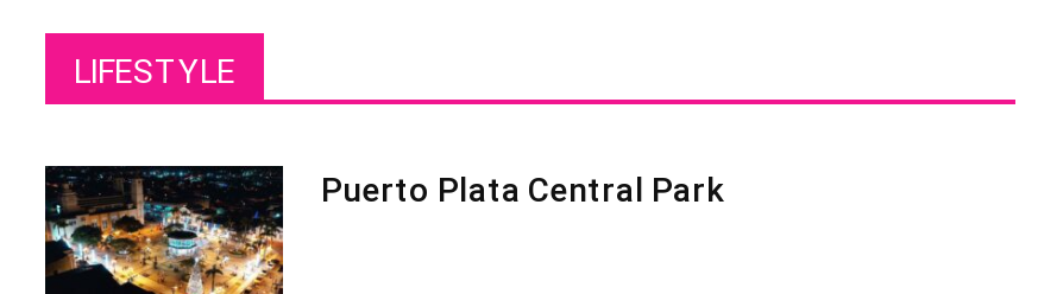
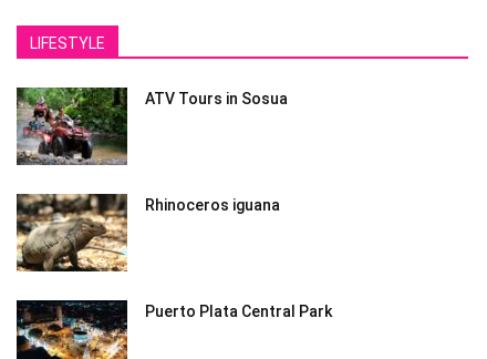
none -> [15,86,288,166] [image] | ATV Tours in Sosua
none -> [15,193,280,273] [image] | Rhinoceros iguana

